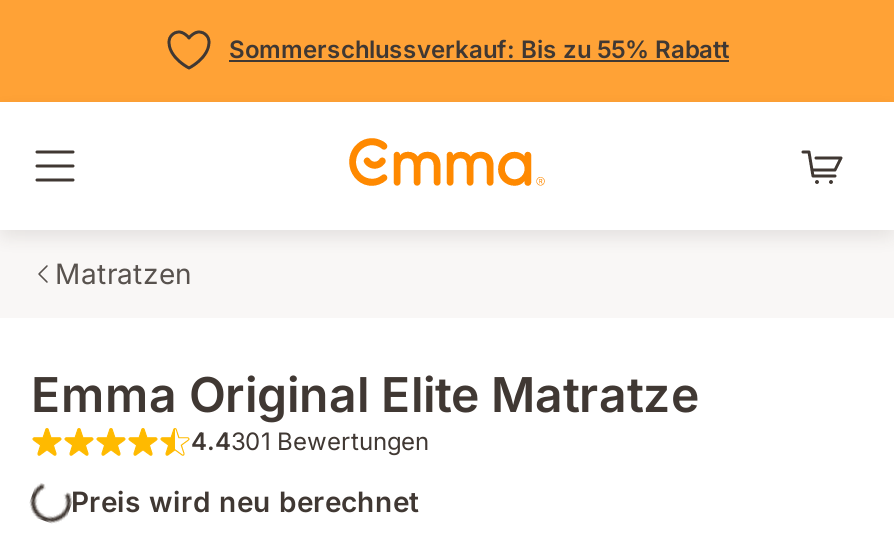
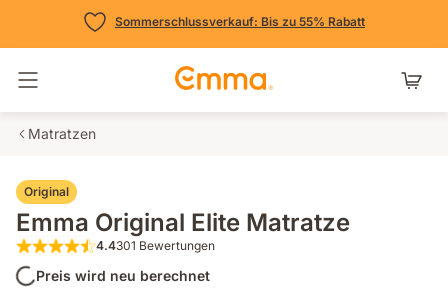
none -> [24,184,69,199] Original

